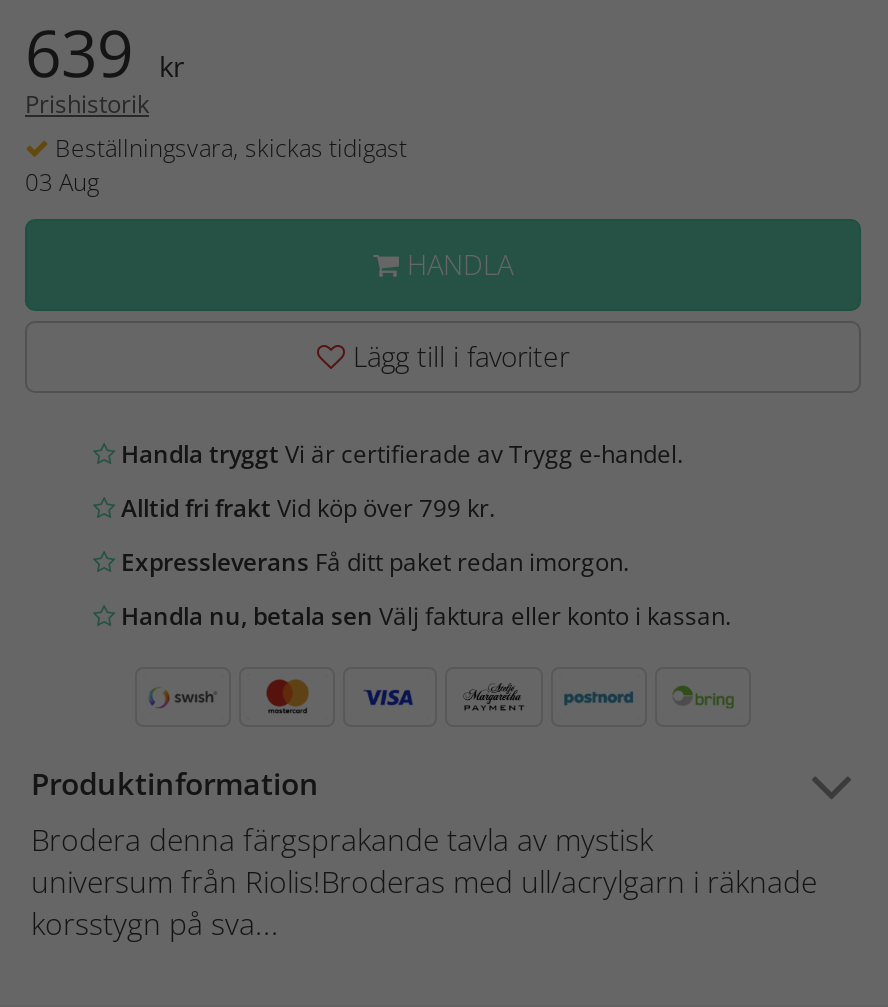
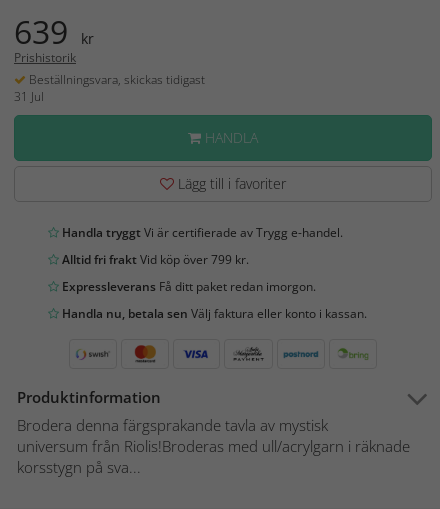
[25,165,99,199] 03 Aug -> [14,88,44,105] 31 Jul

